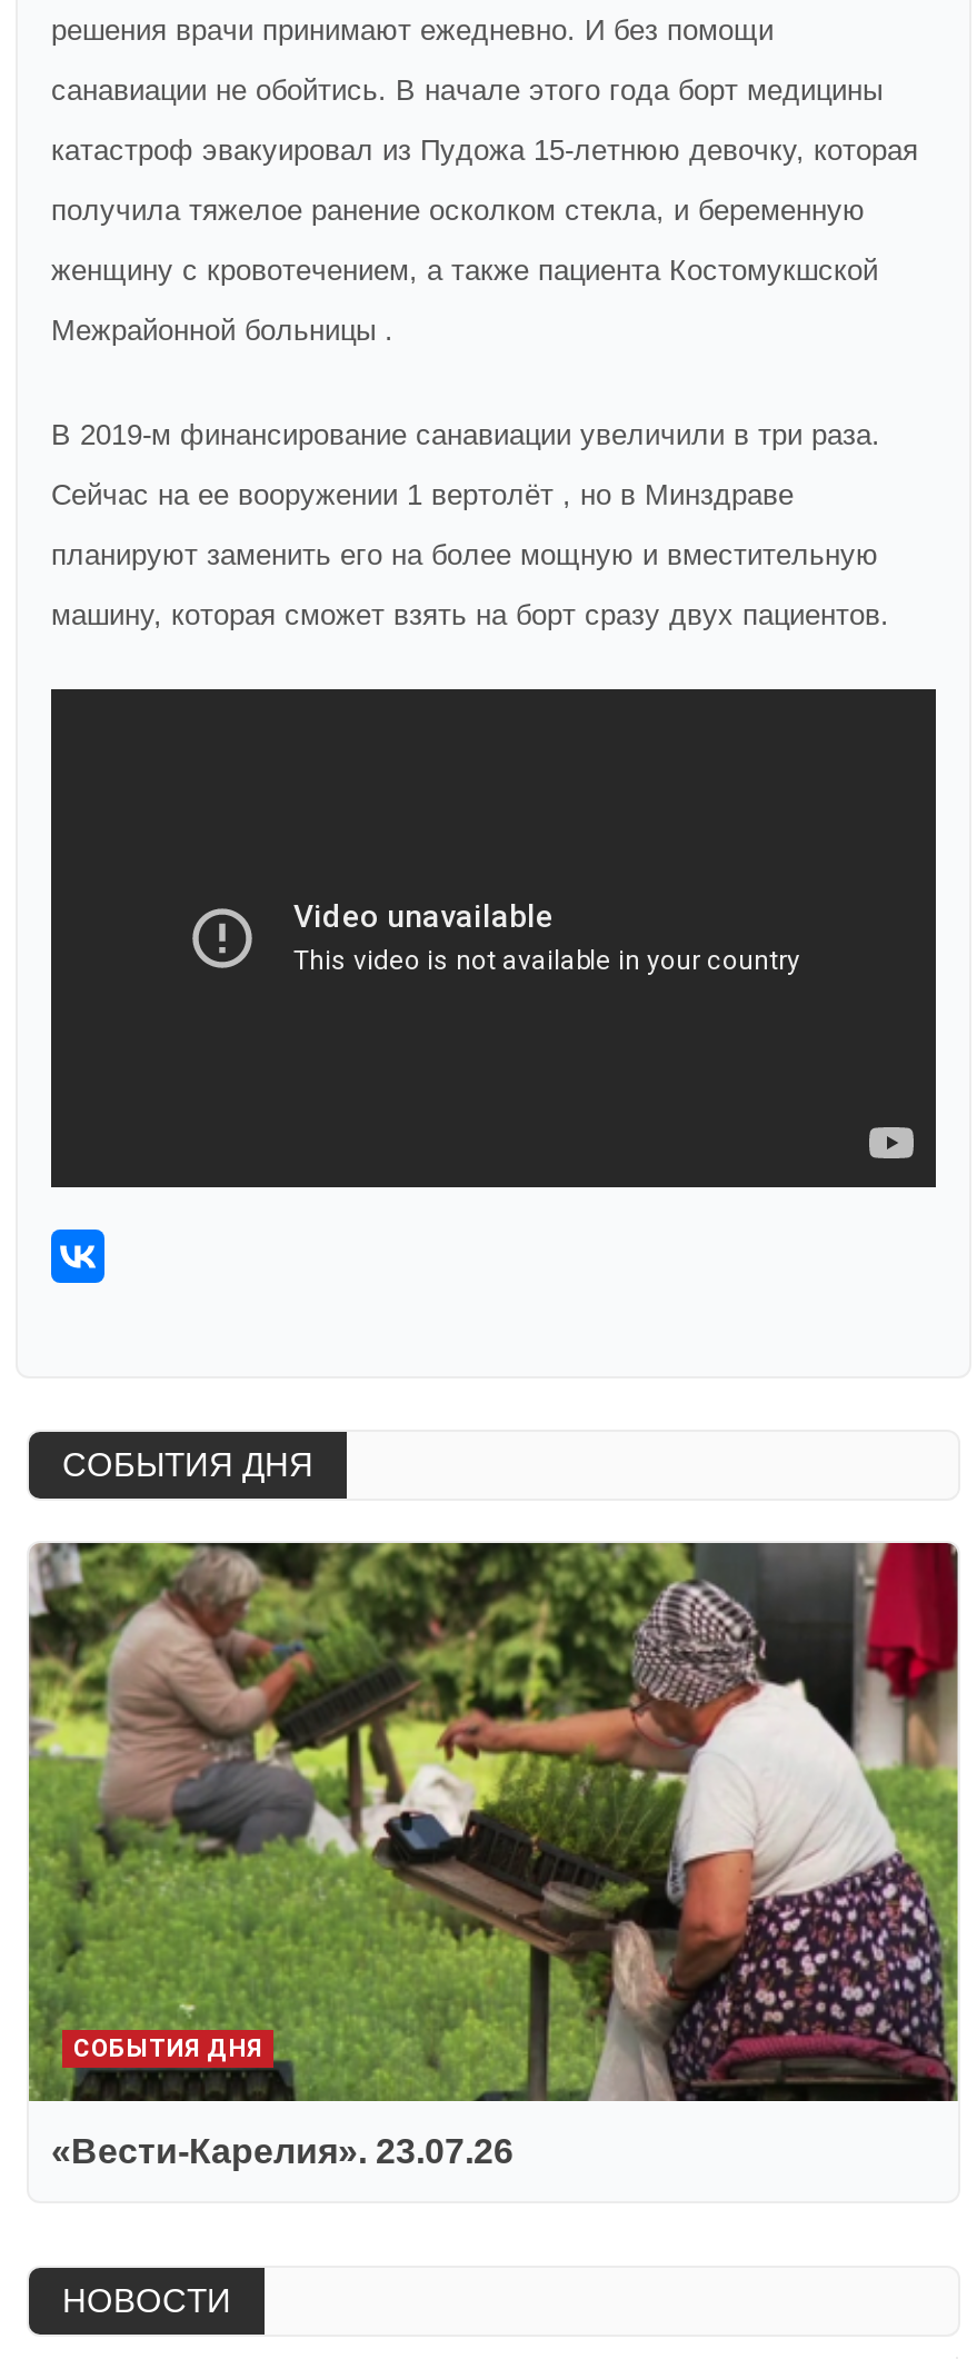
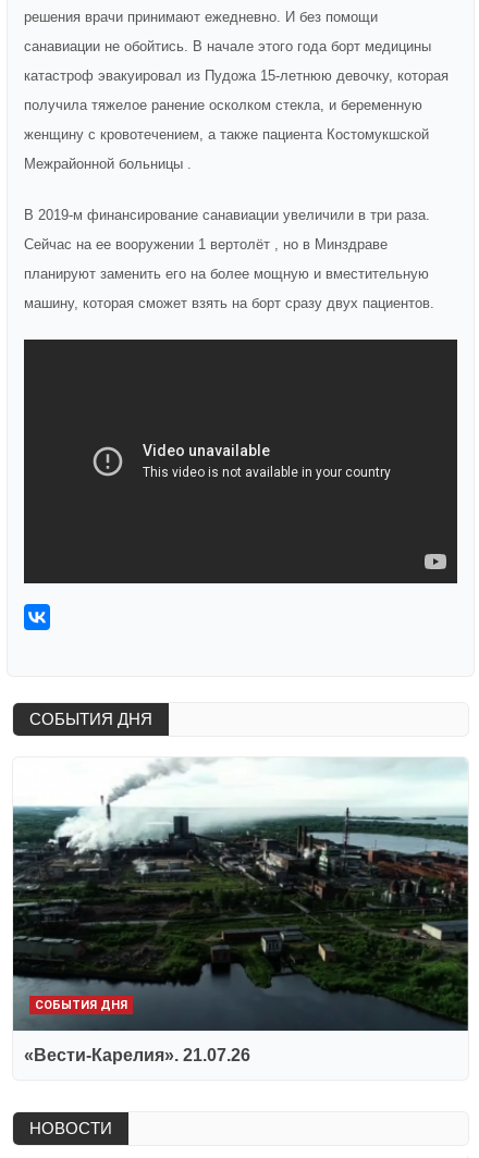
[27,1541,960,2170] [image] | «Вести-Карелия». 23.07.26 -> [12,757,469,1065] [image] | «Вести-Карелия». 21.07.26

